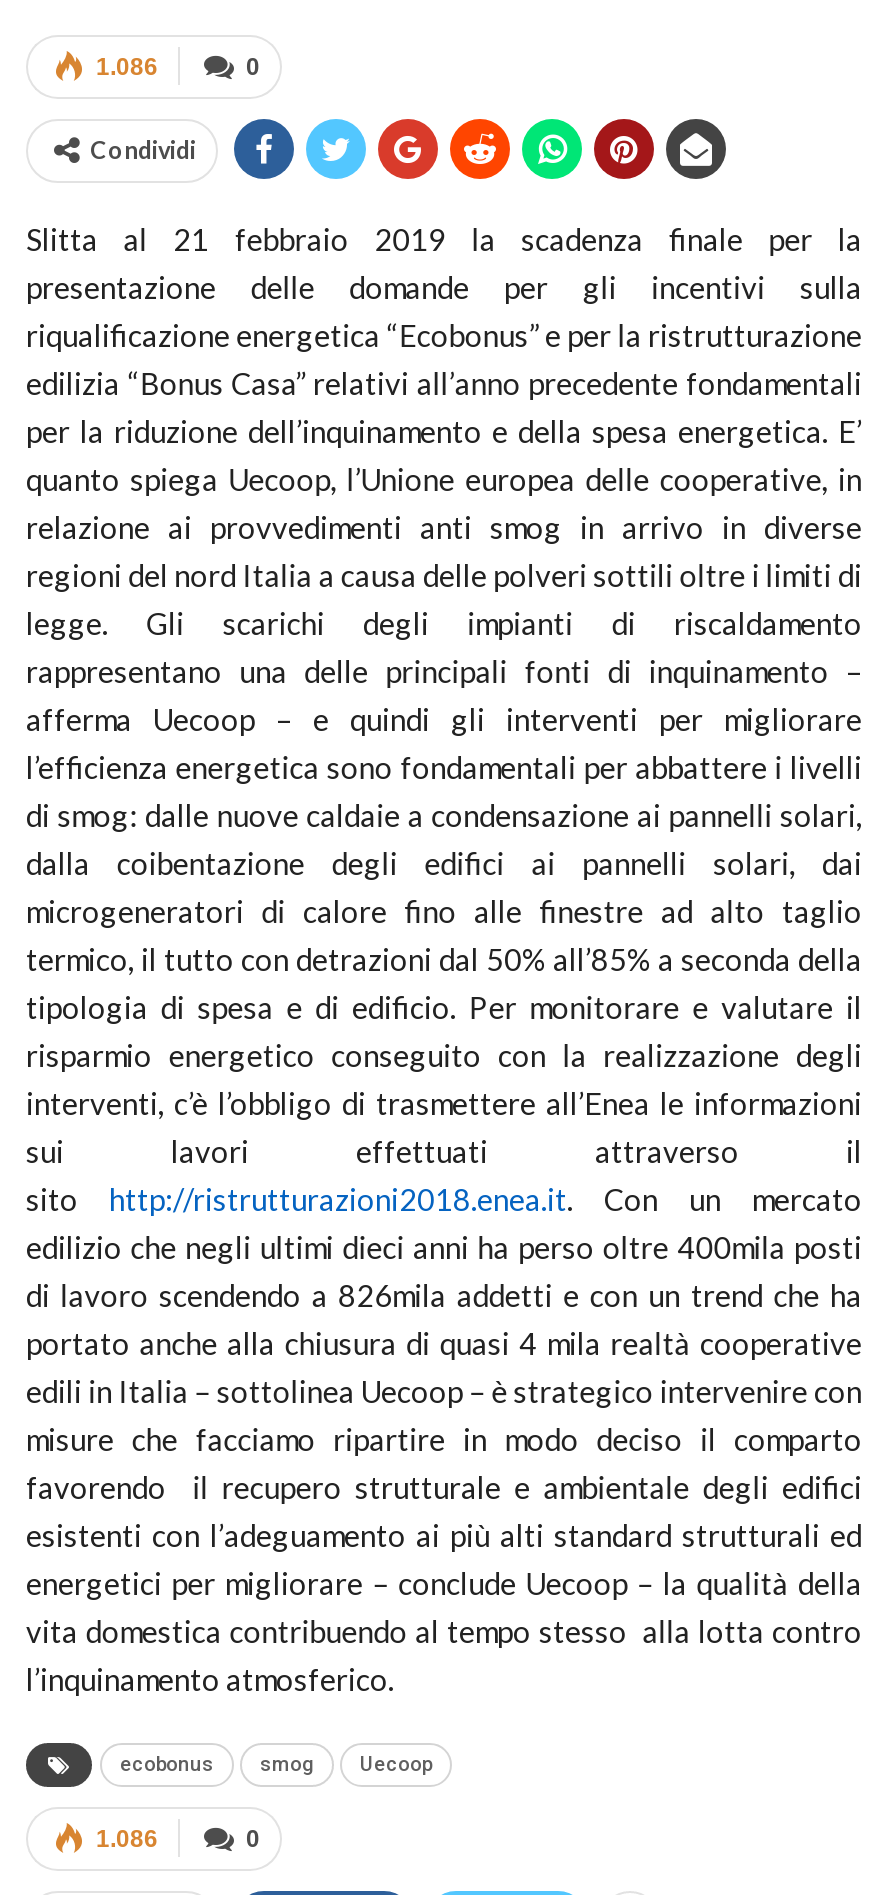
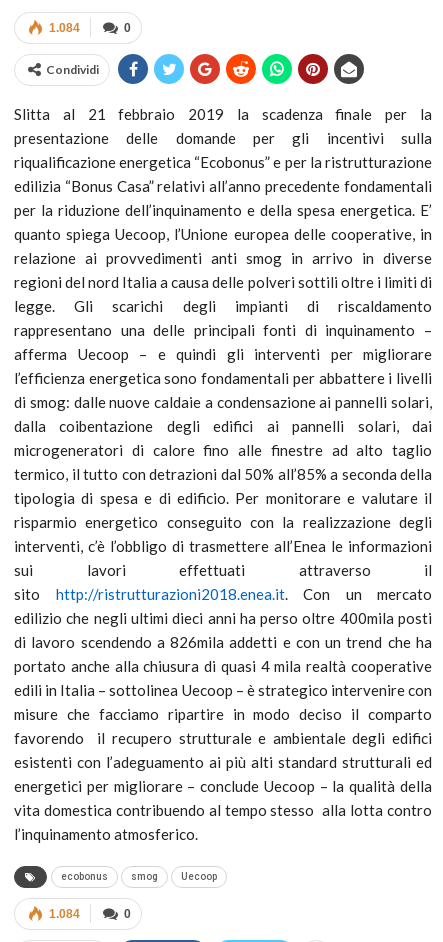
[96,52,158,80] 1.086 -> [49,20,80,34] 1.084
[96,1824,158,1852] 1.086 -> [49,906,80,920] 1.084

